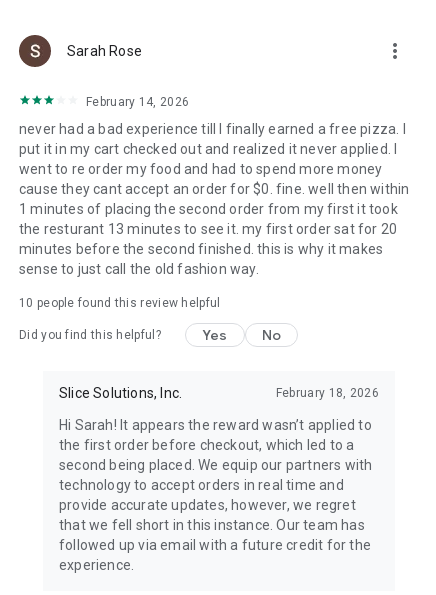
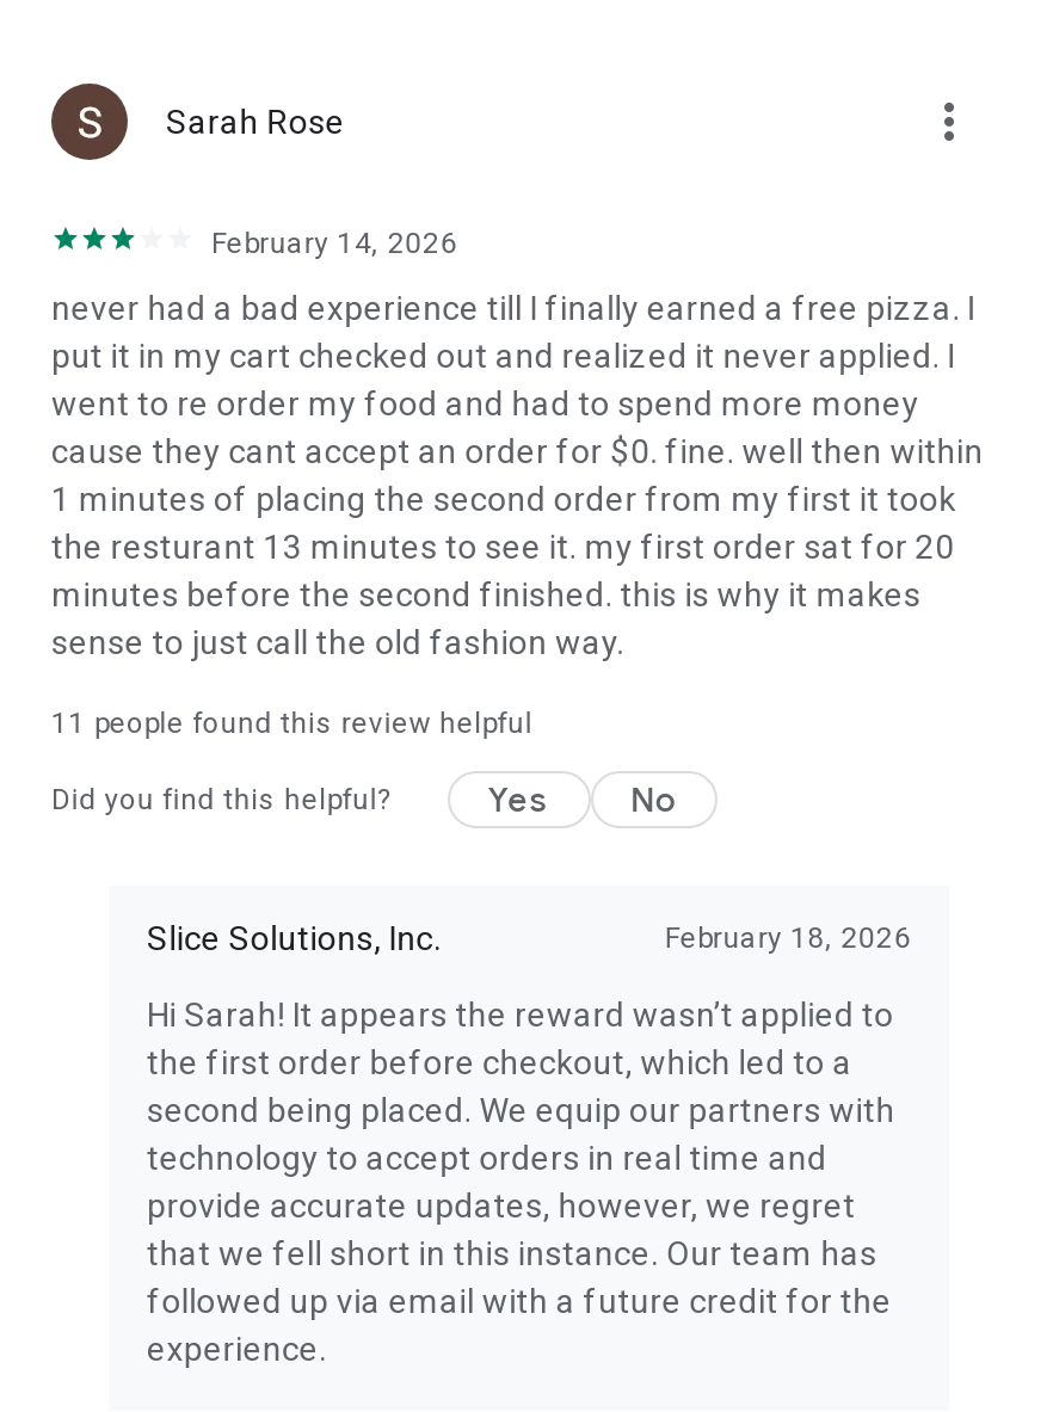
[19,296,220,310] 10 people found this review helpful -> [51,707,532,740] 11 people found this review helpful

